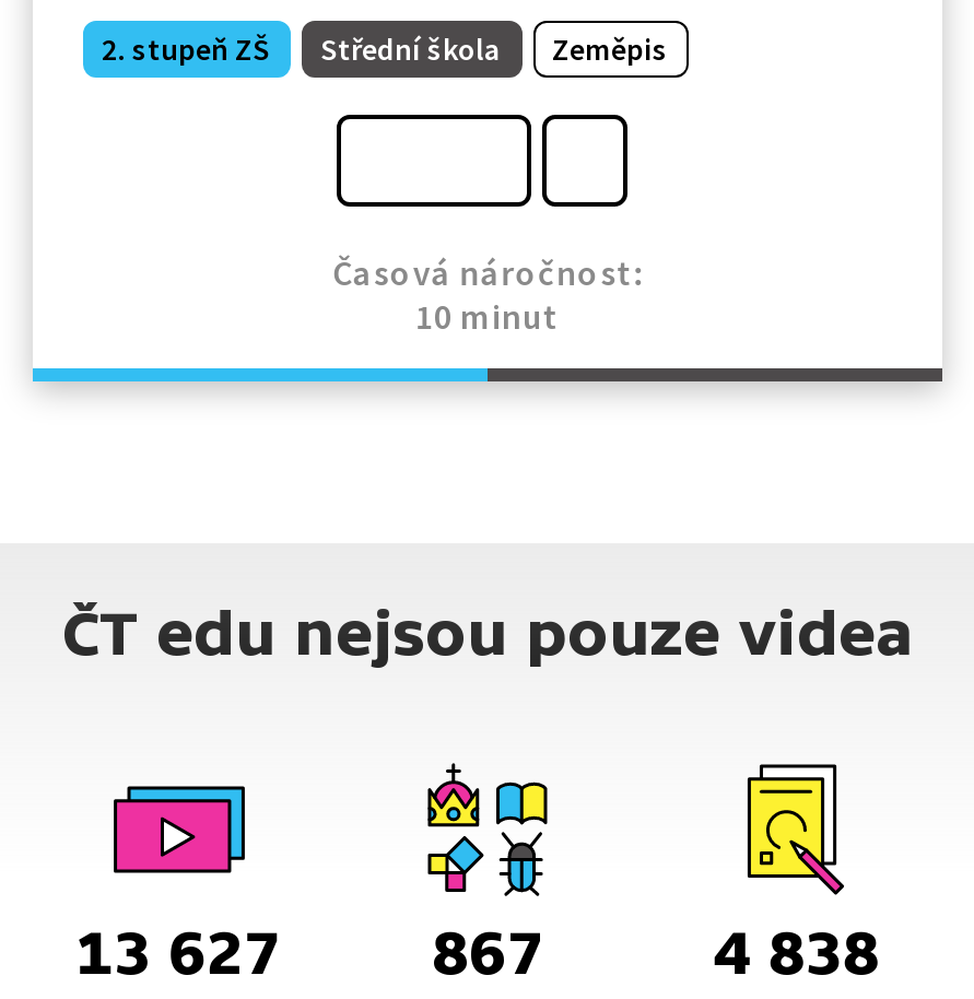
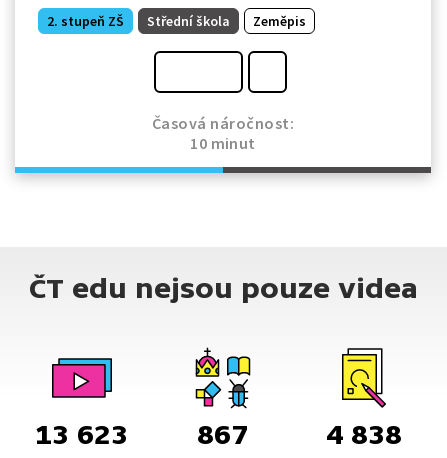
[77,917,280,987] 13 627 -> [35,418,128,450] 13 623

